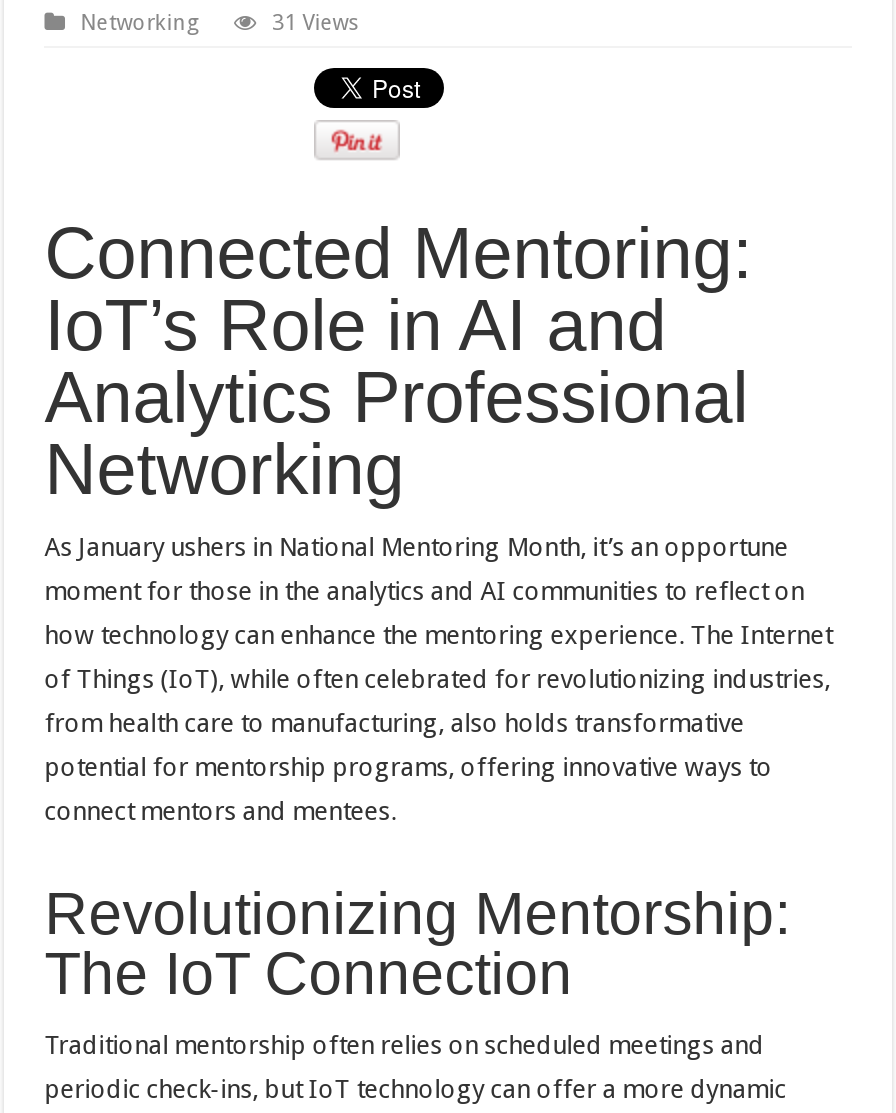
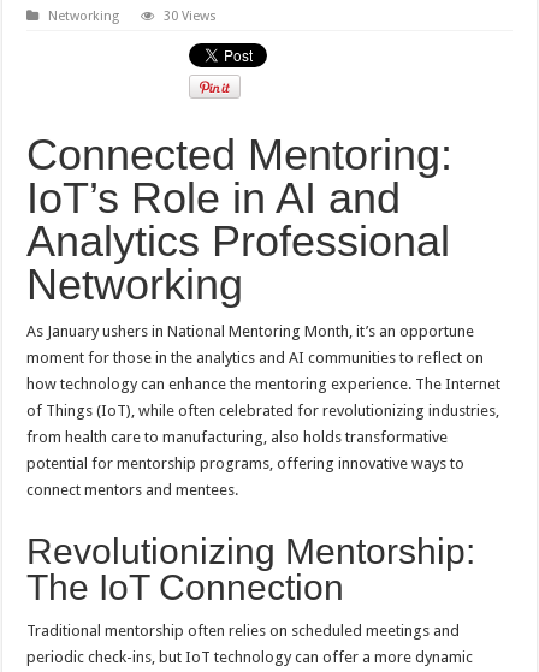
[272,10,360,36] 31 Views -> [164,8,217,24] 30 Views

